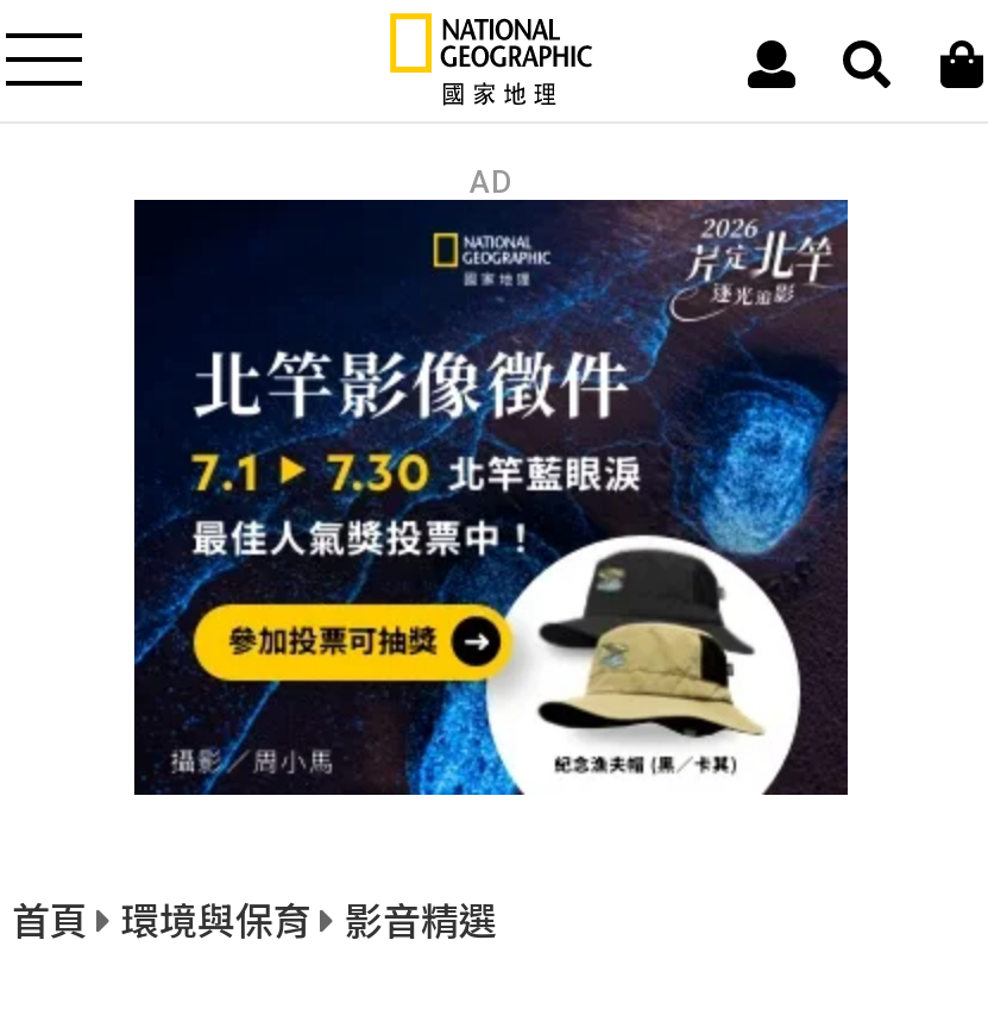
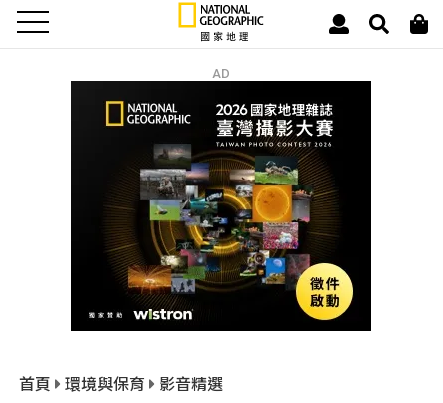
[132,198,850,797] [image] -> [70,80,372,332] [image]

